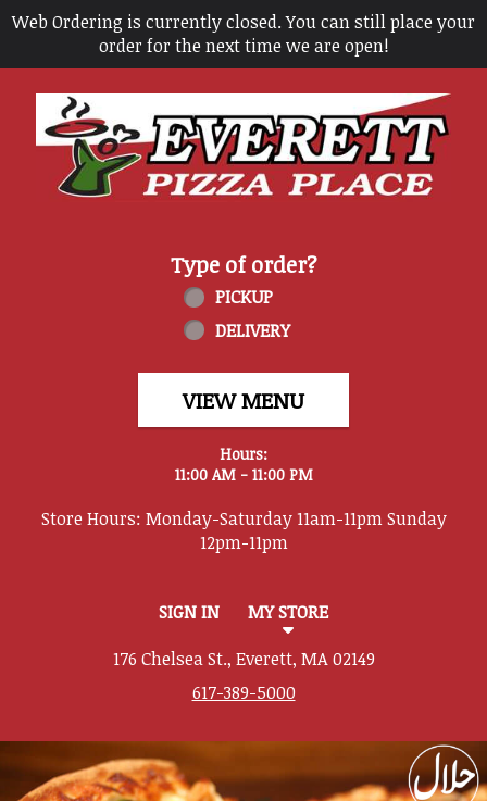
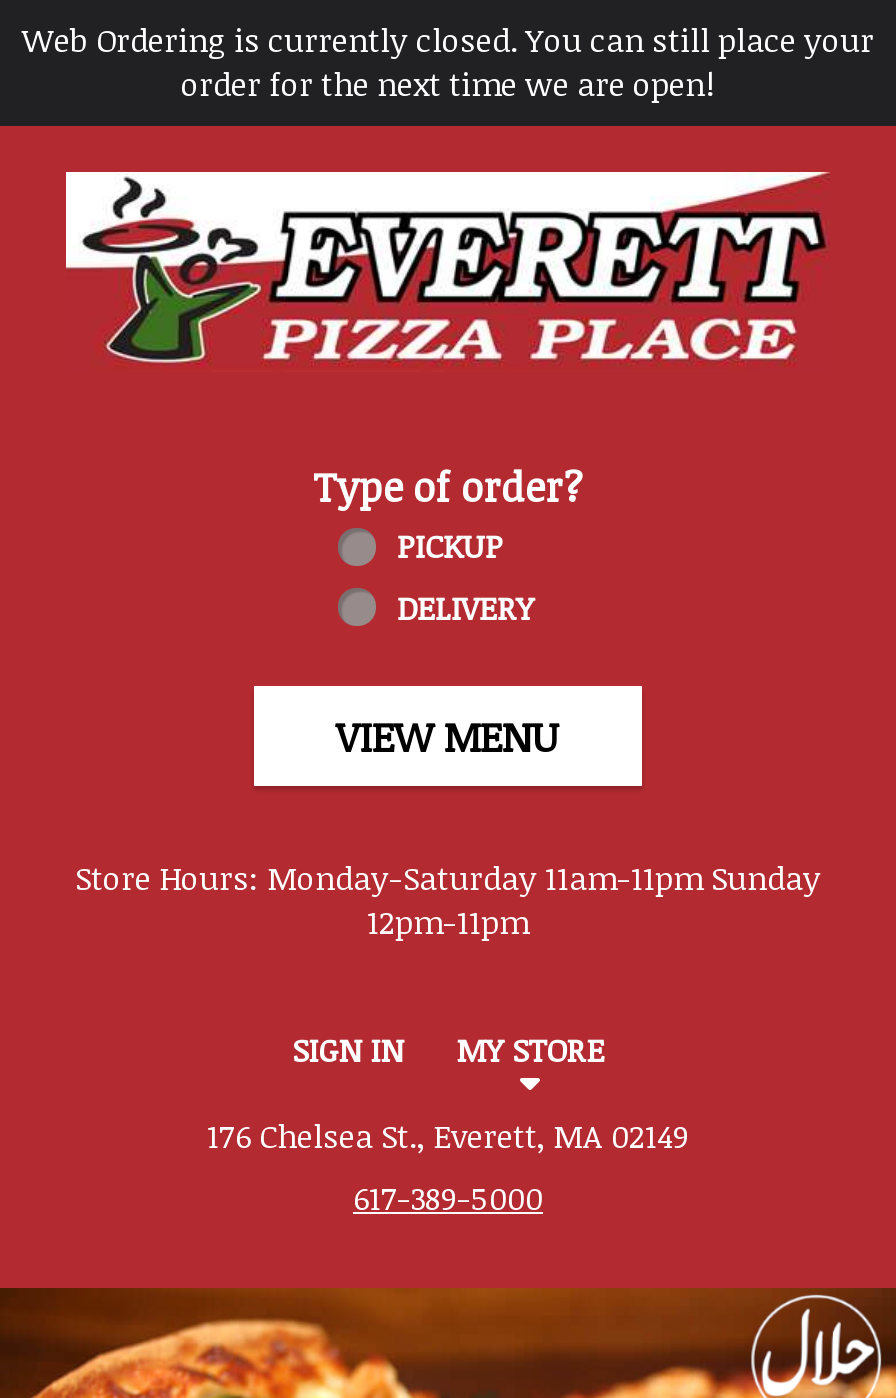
[174,443,313,485] Hours: | 11:00 AM - 11:00 PM -> none

